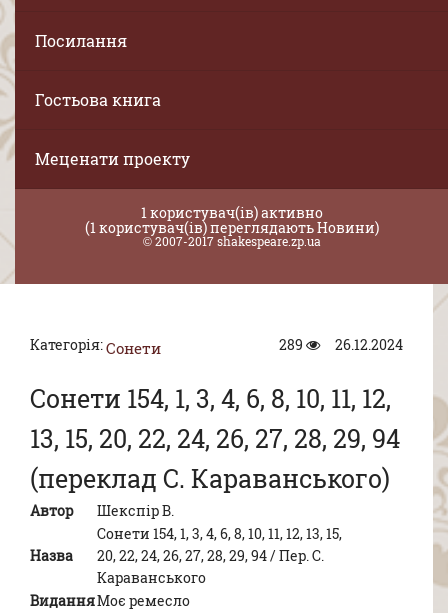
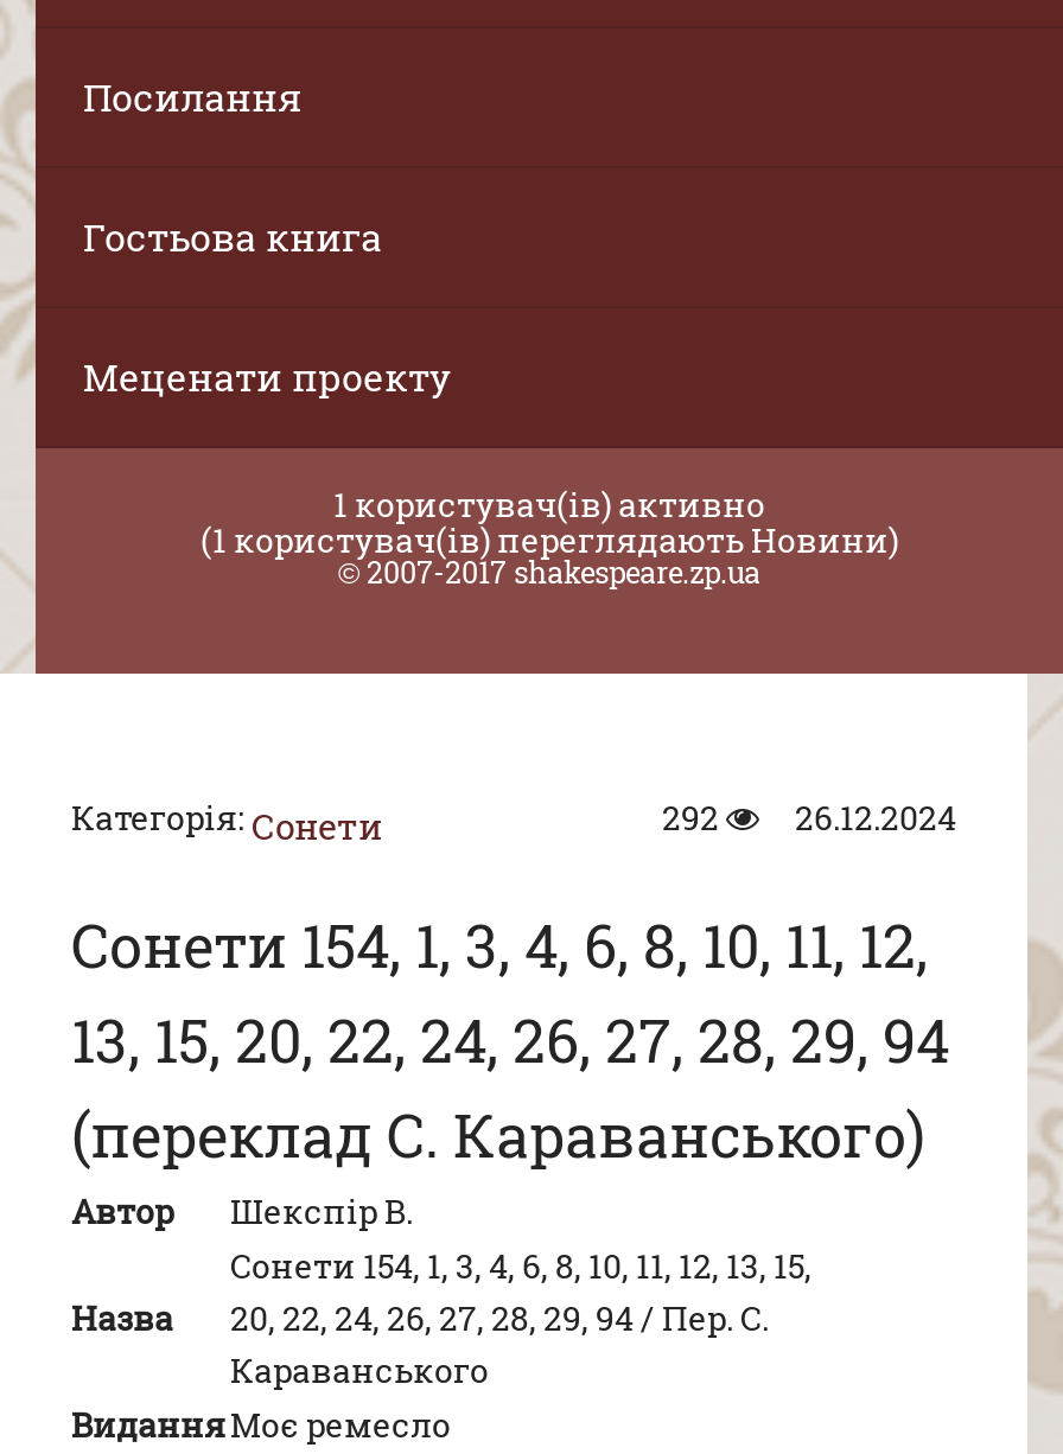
[279,335,403,354] 289 26.12.2024 -> [662,794,956,839] 292 26.12.2024

